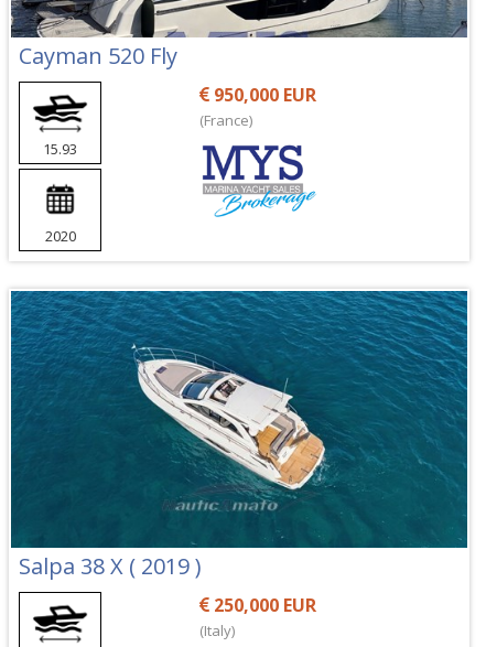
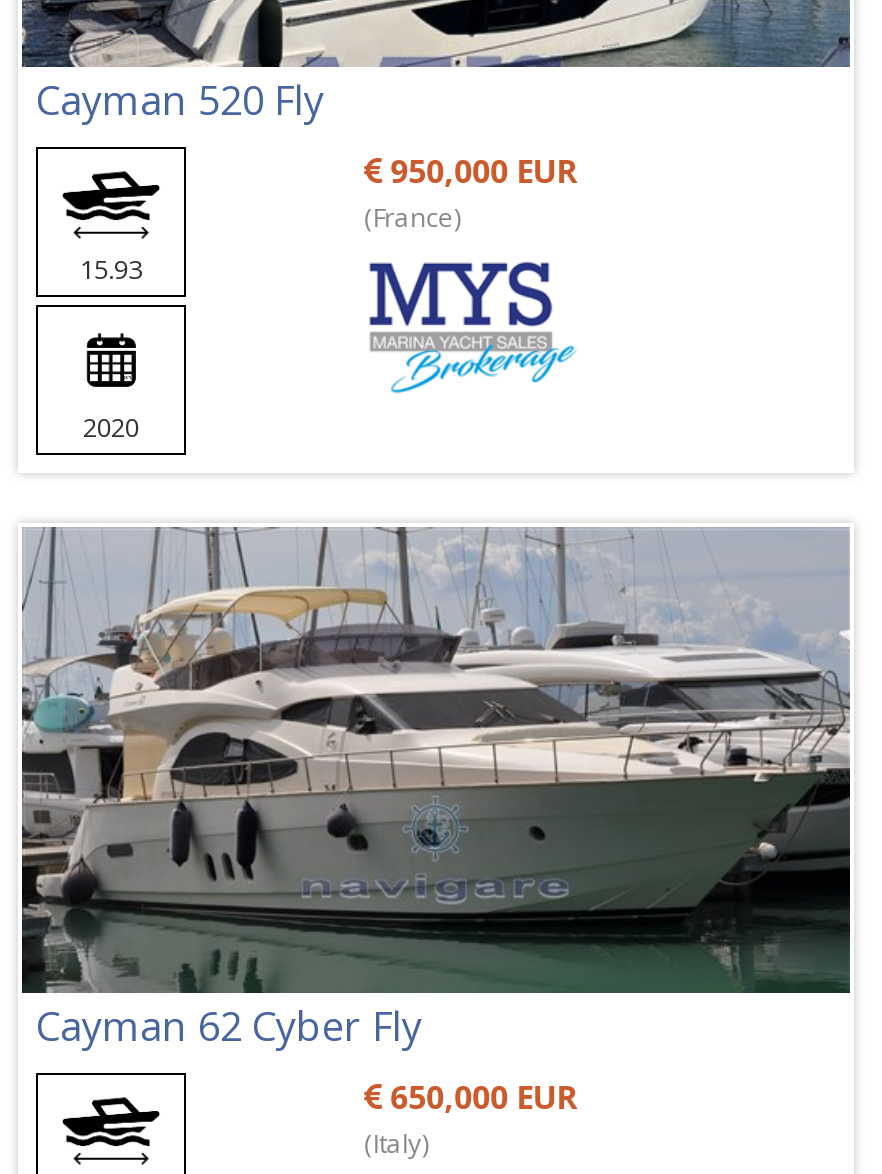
[10,290,468,580] [image] | Salpa 38 X ( 2019 ) -> [22,526,852,1053] [image] | Cayman 62 Cyber Fly
[210,592,317,617] 250,000 EUR -> [382,1075,576,1119] 650,000 EUR

